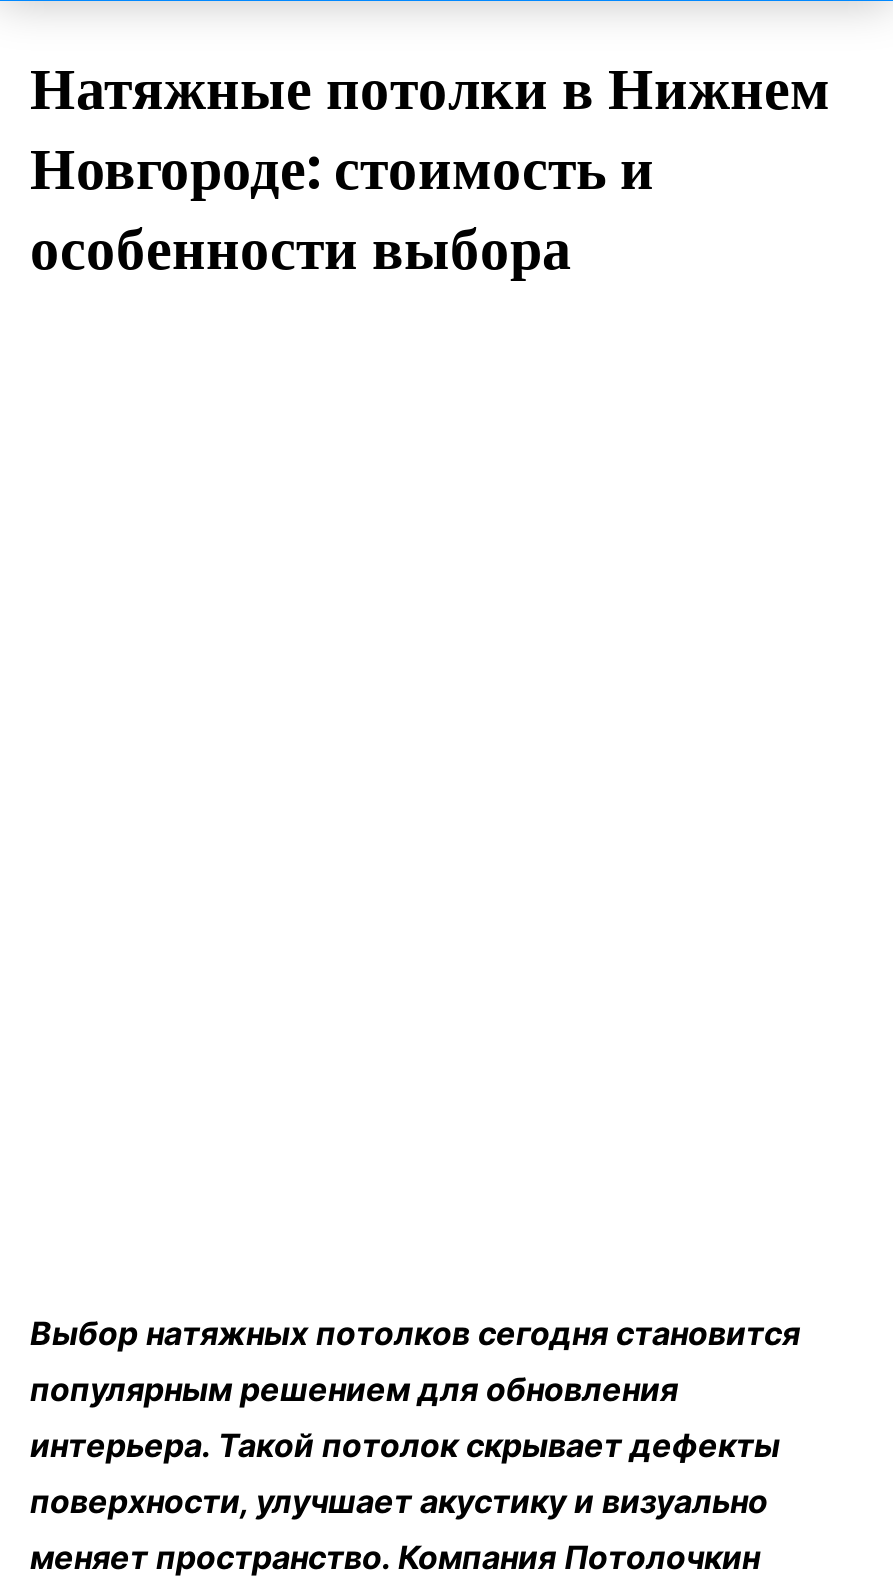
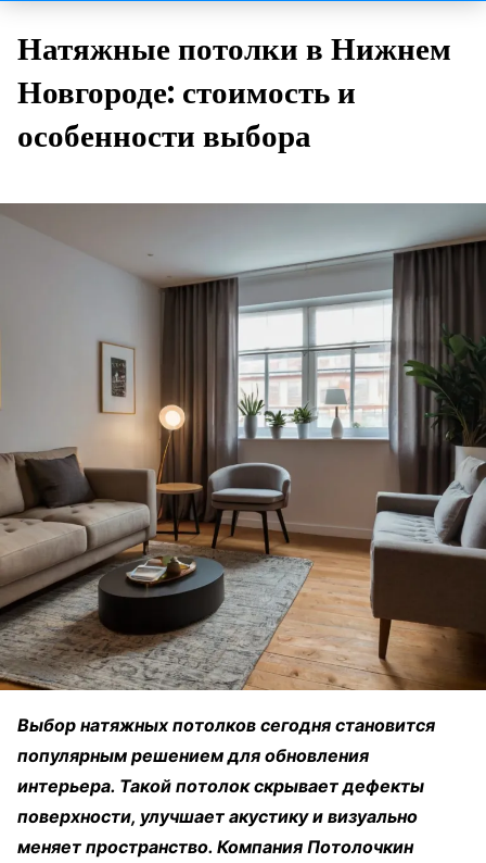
none -> [3,202,483,691] [image]

